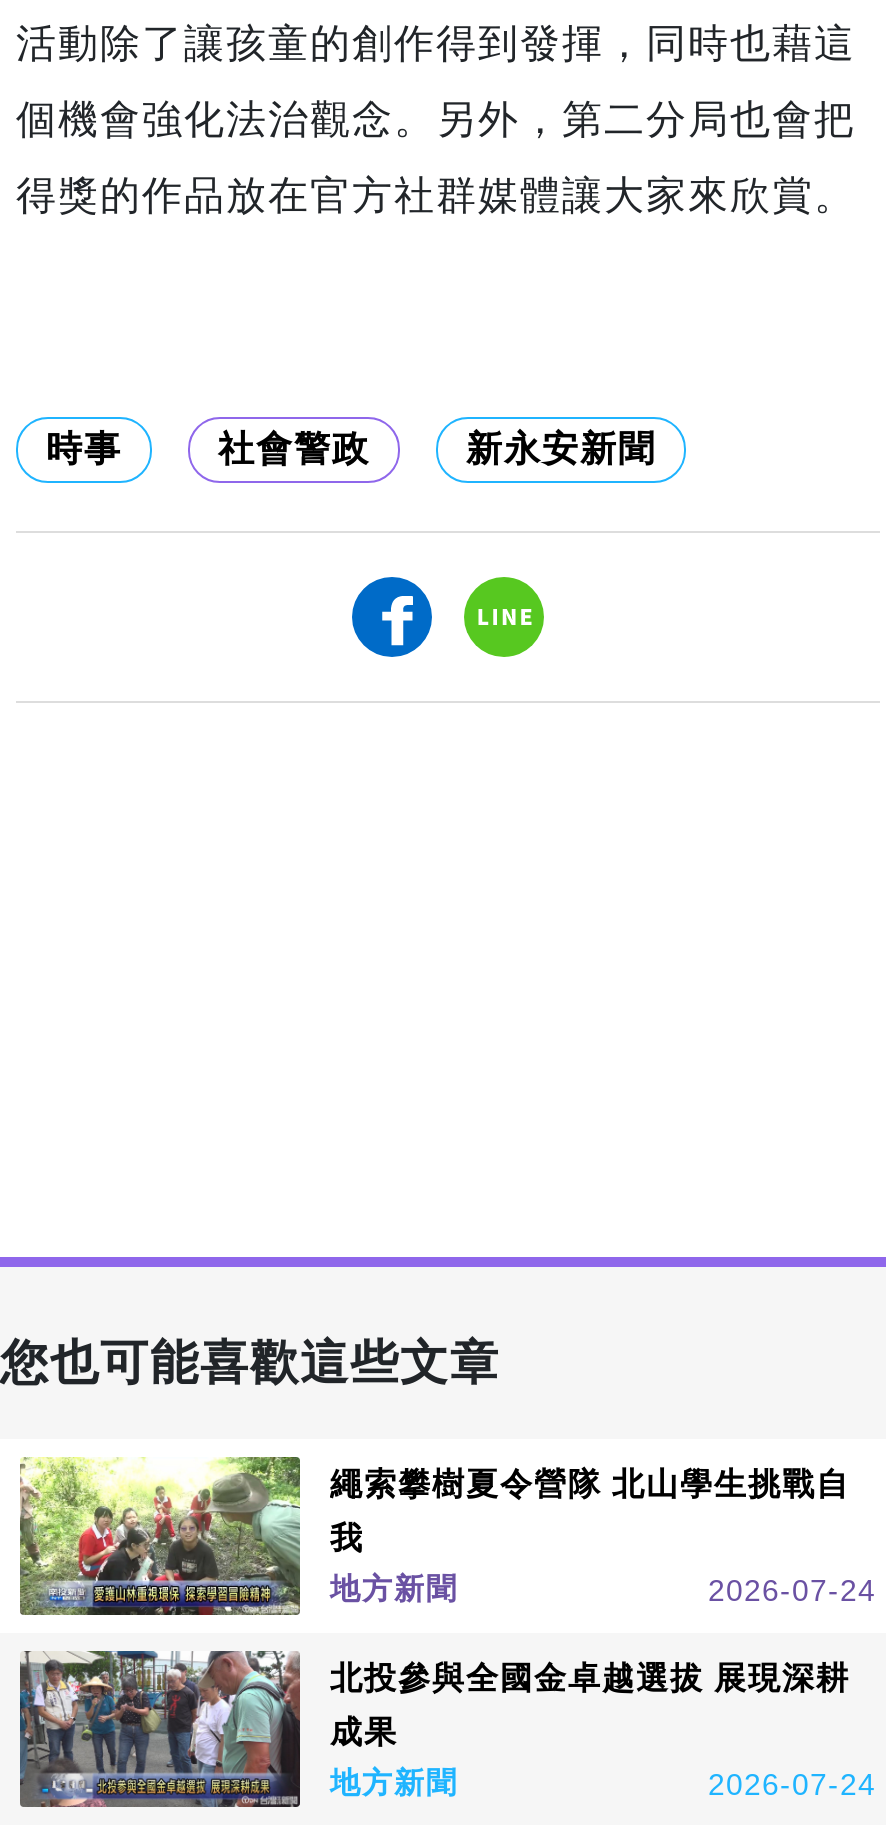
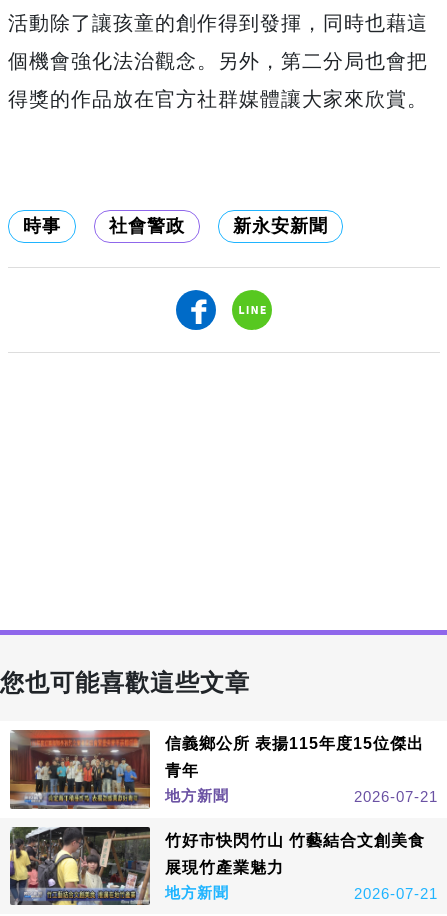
[18,1455,850,1617] [image] | 繩索攀樹夏令營隊 北山學生挑戰自 -> [9,729,424,810] [image] | 信義鄉公所 表揚115年度15位傑出
[330,1521,364,1555] 我 -> [165,762,199,779] 青年
[708,1573,876,1607] 2026-07-24 -> [354,788,438,805] 2026-07-21
[18,1649,850,1809] [image] | 北投參與全國金卓越選拔 展現深耕 -> [9,826,425,906] [image] | 竹好市快閃竹山 竹藝結合文創美食
[330,1714,398,1748] 成果 -> [165,859,284,876] 展現竹產業魅力
[708,1766,876,1800] 2026-07-24 -> [354,885,438,902] 2026-07-21

